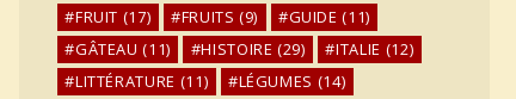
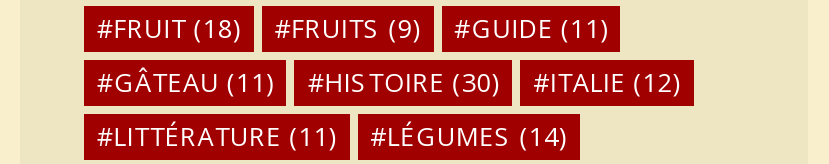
[75,6,370,28] FRUIT (17) FRUITS (9) GUIDE (11) -> [114,11,608,47] FRUIT (18) FRUITS (9) GUIDE (11)
[75,38,414,60] GÂTEAU (11) HISTOIRE (29) ITALIE (12) -> [114,64,680,100] GÂTEAU (11) HISTOIRE (30) ITALIE (12)

